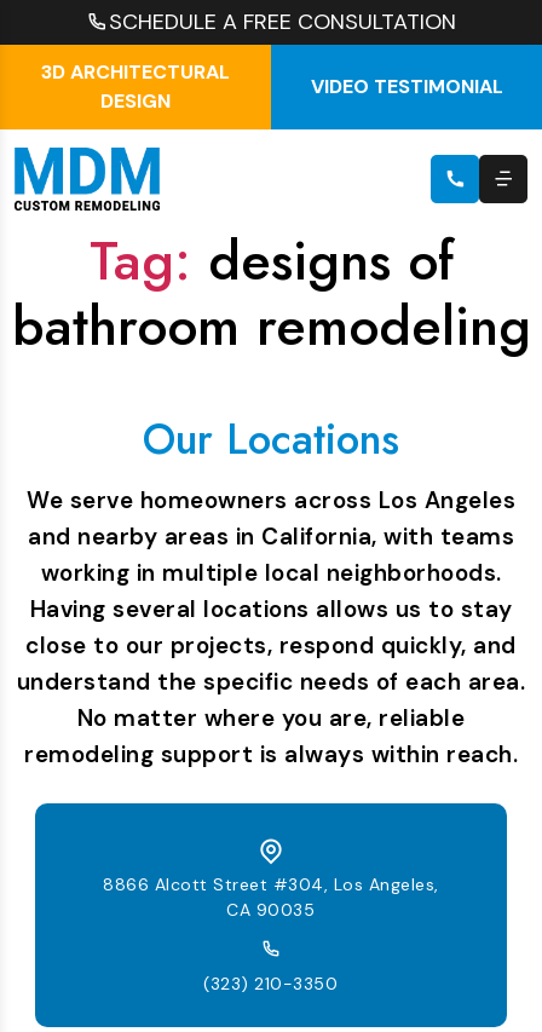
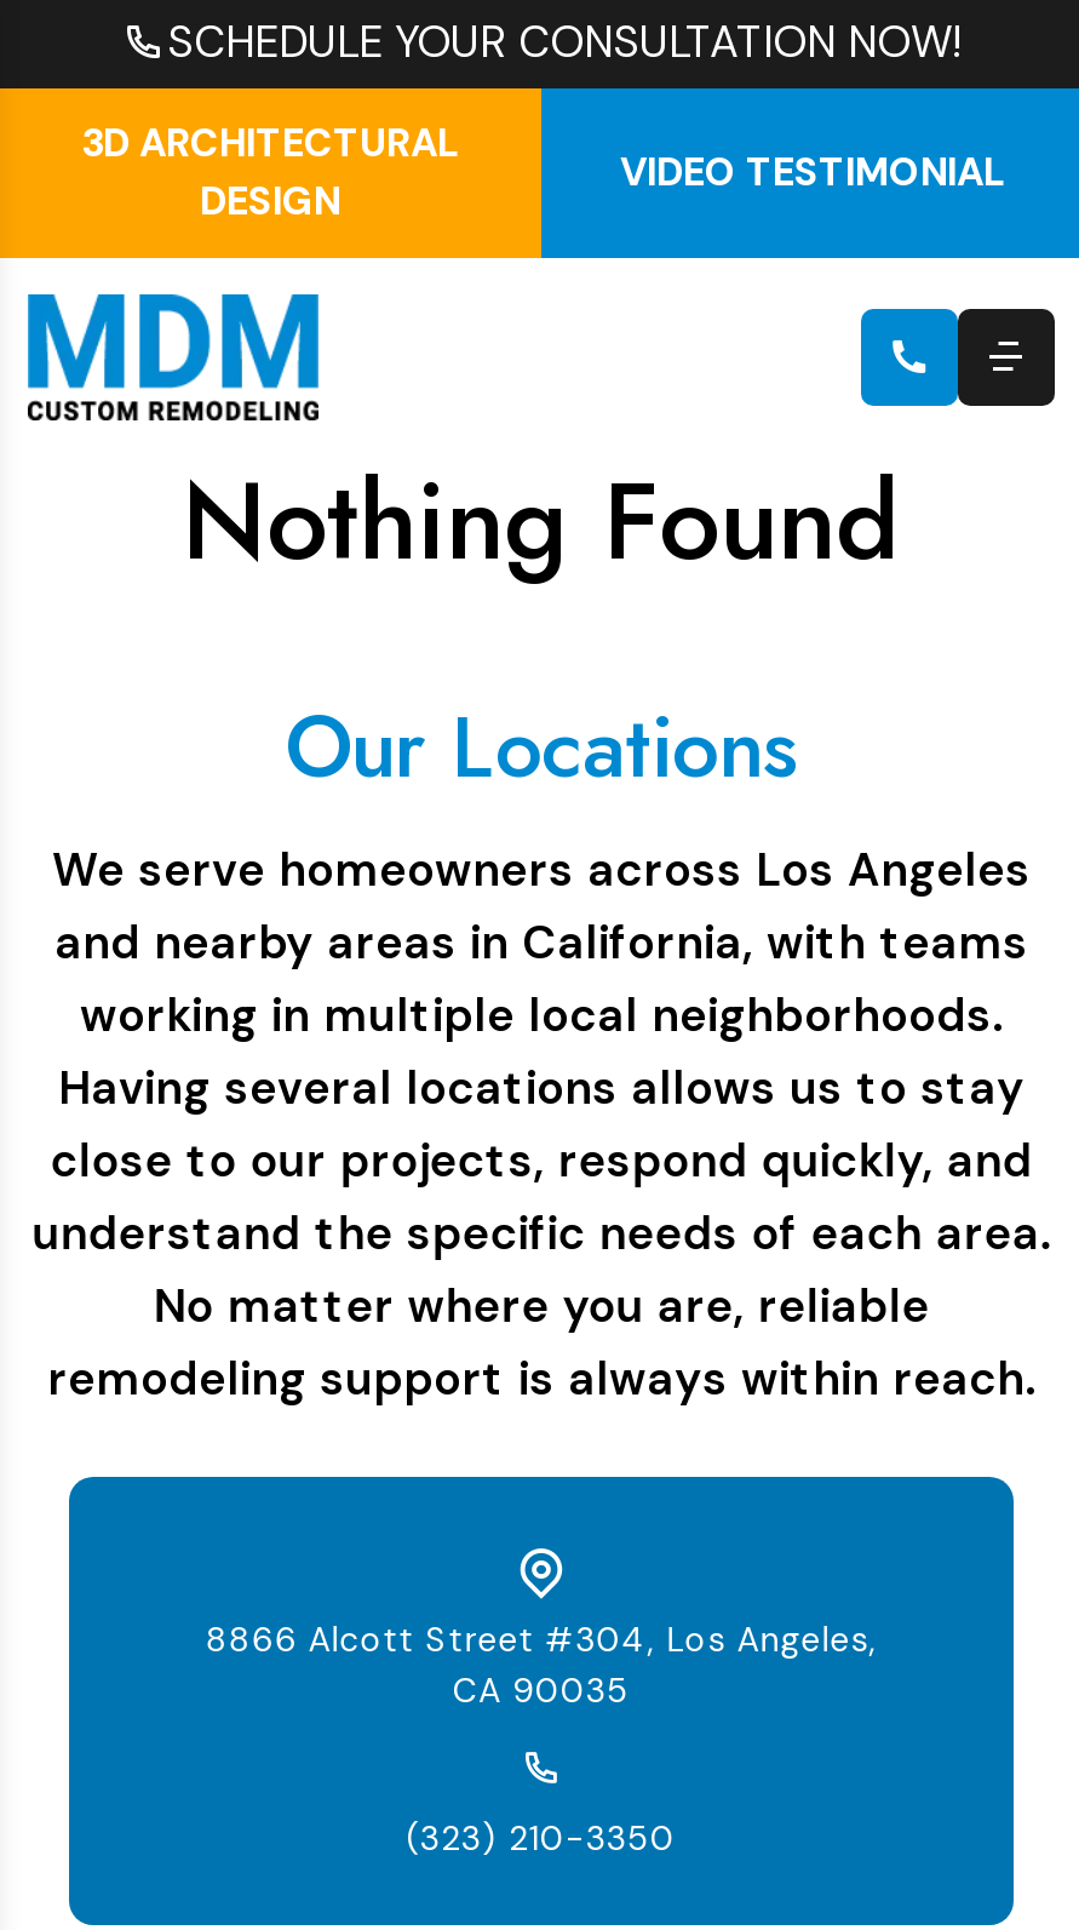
[109,7,456,36] SCHEDULE A FREE CONSULTATION -> [167,13,962,71] SCHEDULE YOUR CONSULTATION NOW!
[11,221,531,365] Tag: designs of | bathroom remodeling -> [182,442,901,600] Nothing Found

